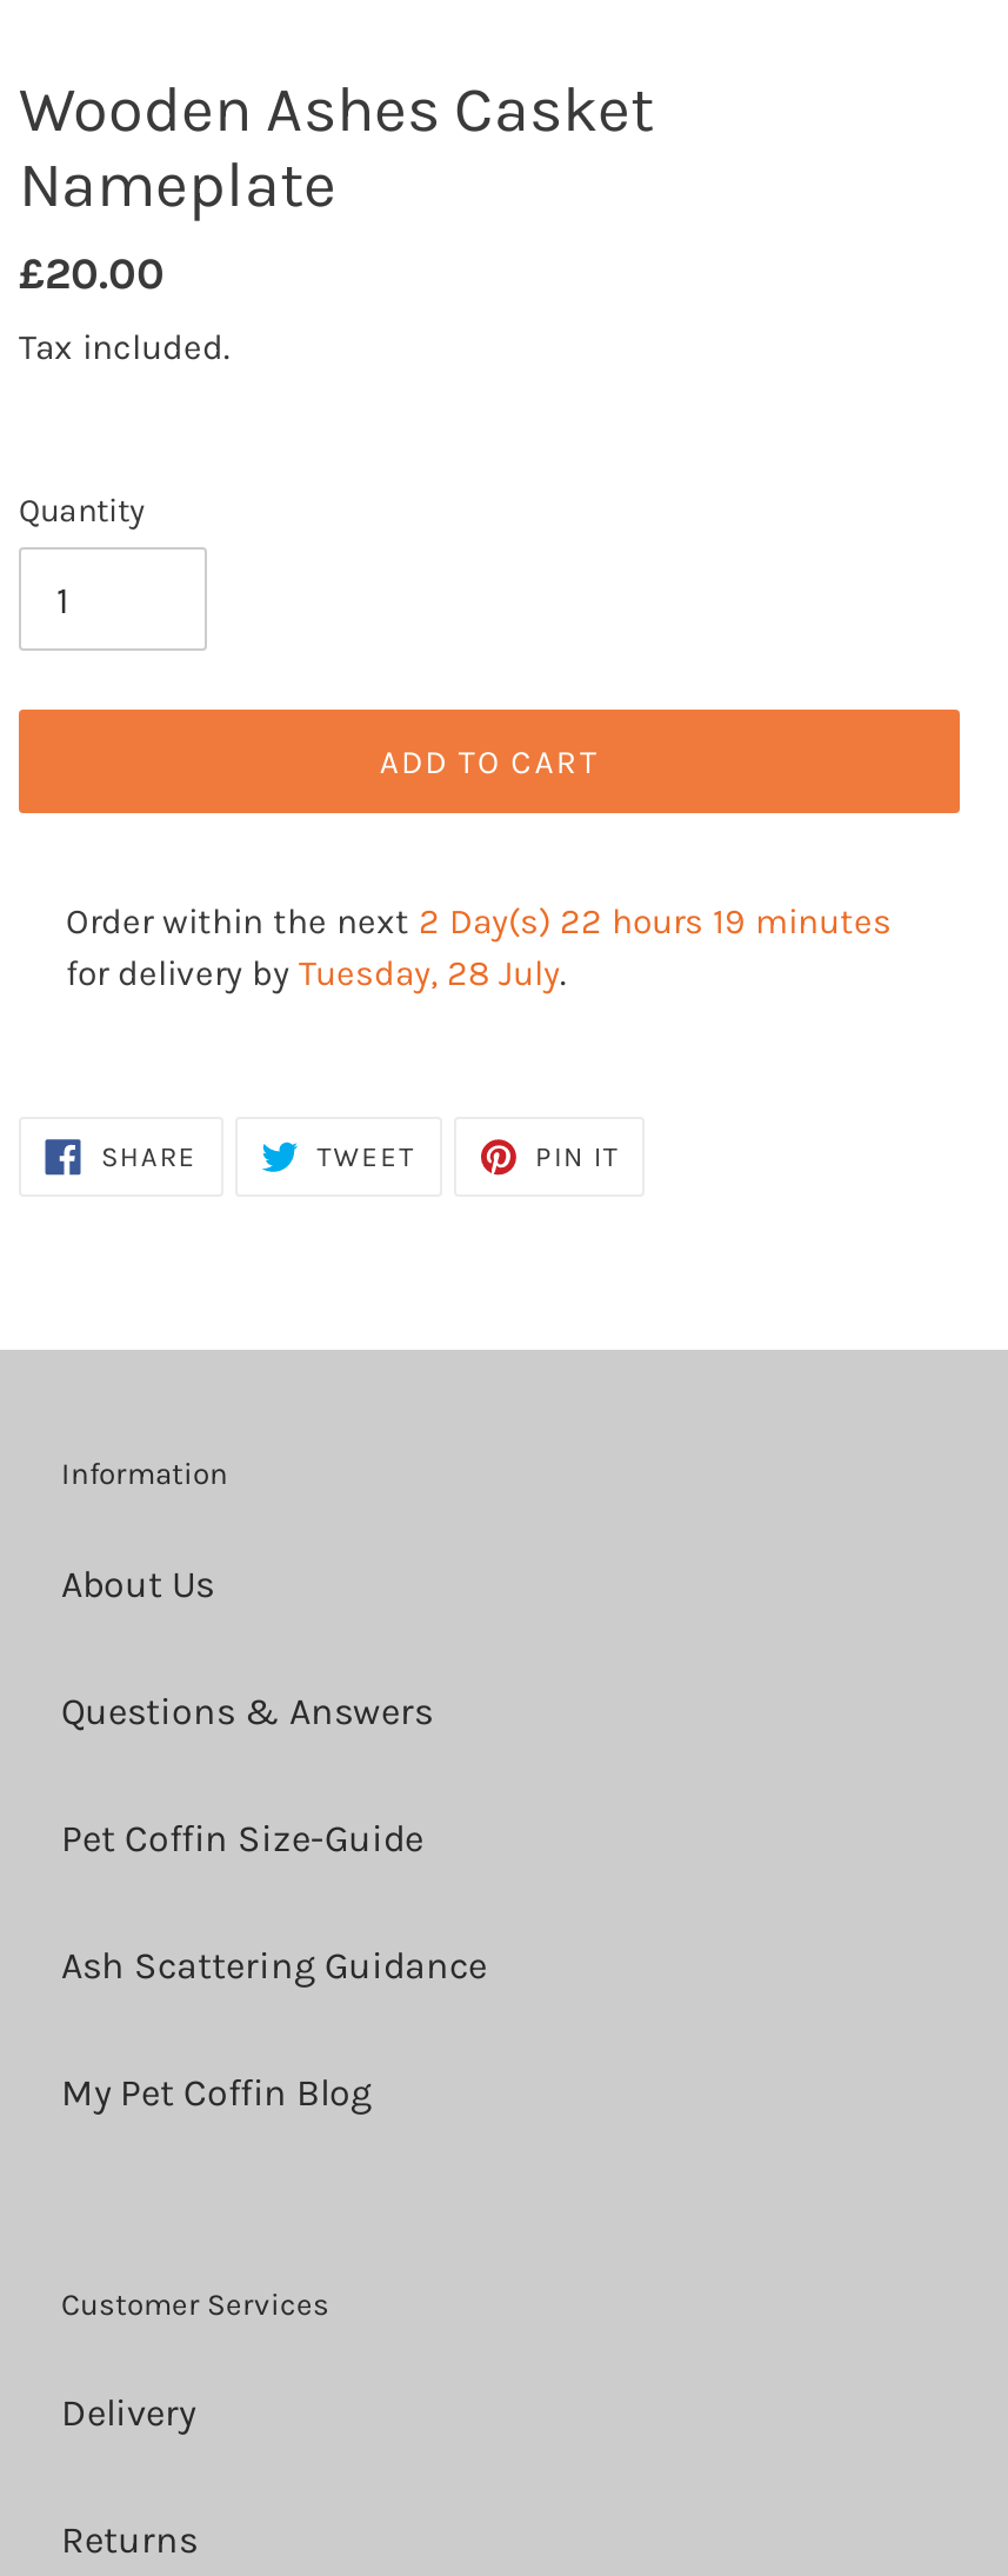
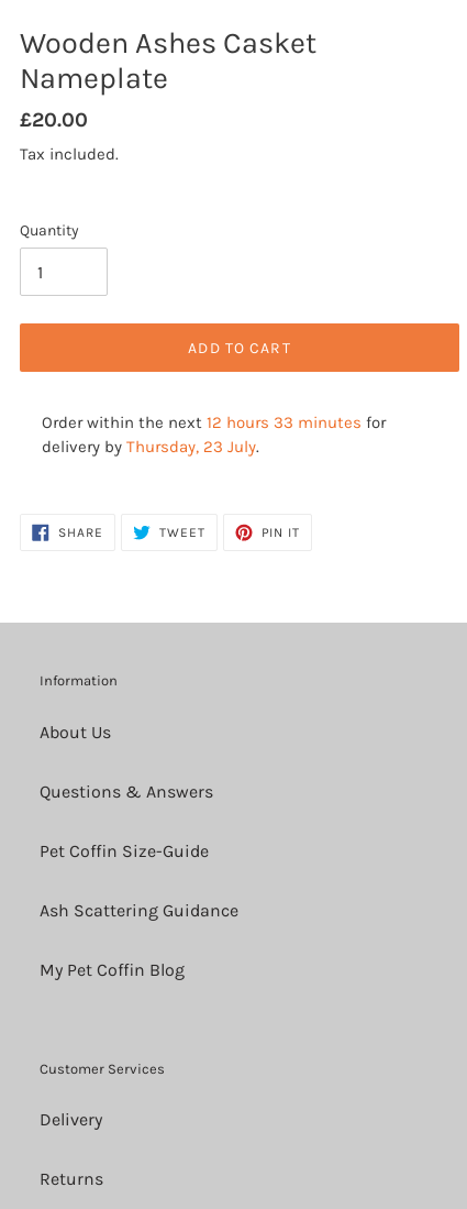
[66,900,892,994] Order within the next 2 Day(s) 22 hours 19 minutes | for delivery by Tuesday, 28 July. -> [42,413,386,457] Order within the next 12 hours 33 minutes for | delivery by Thursday, 23 July.

